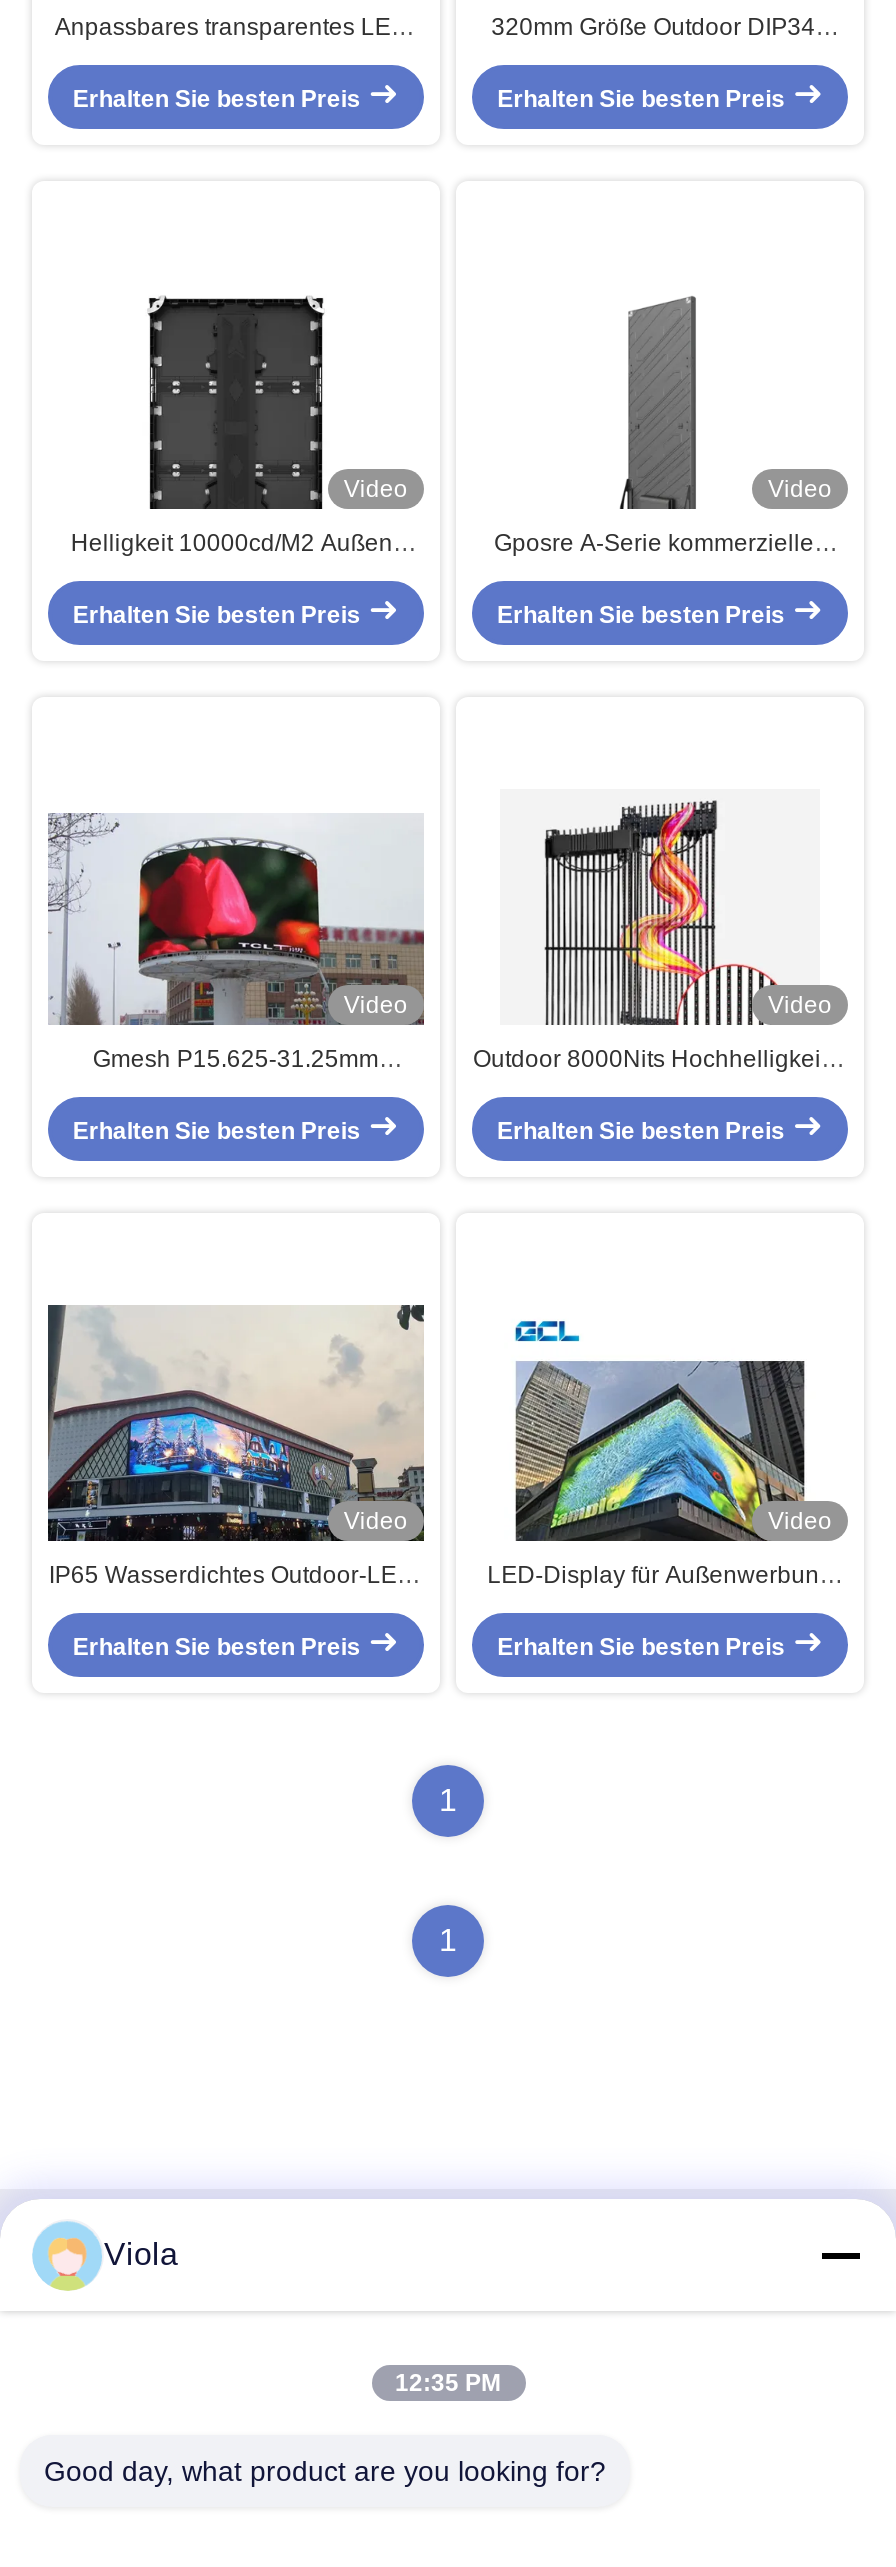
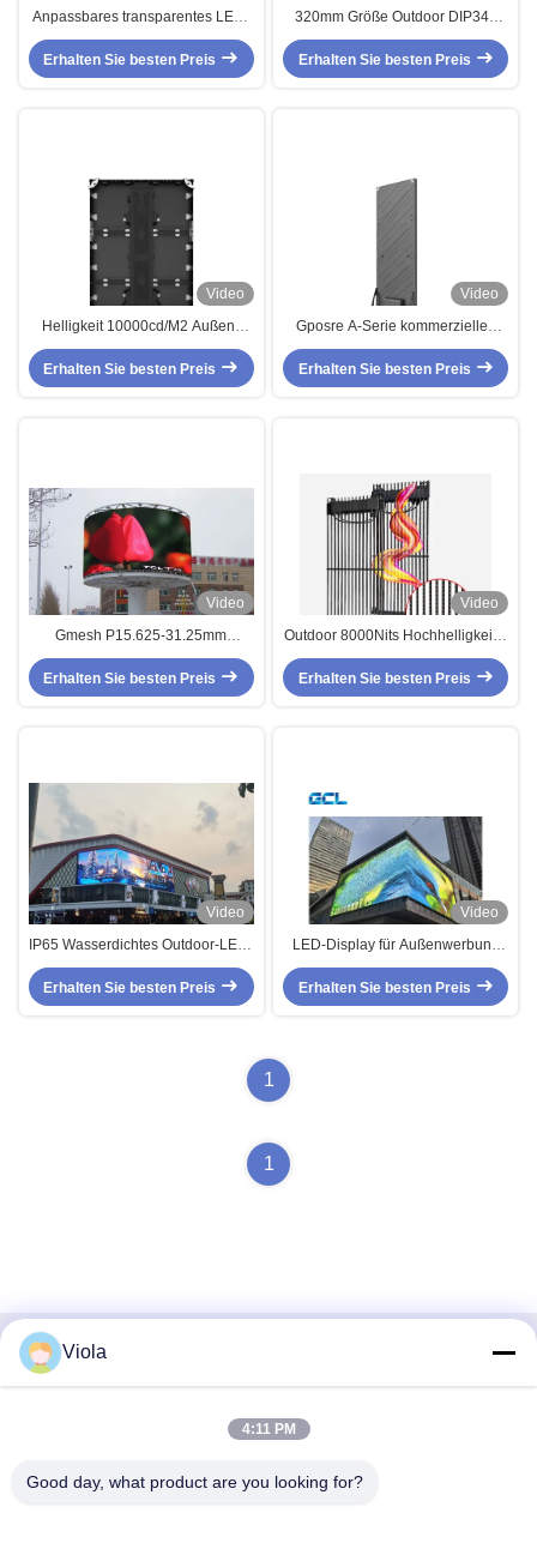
[395,2369,501,2397] 12:35 PM -> [242,1421,295,1437] 4:11 PM

